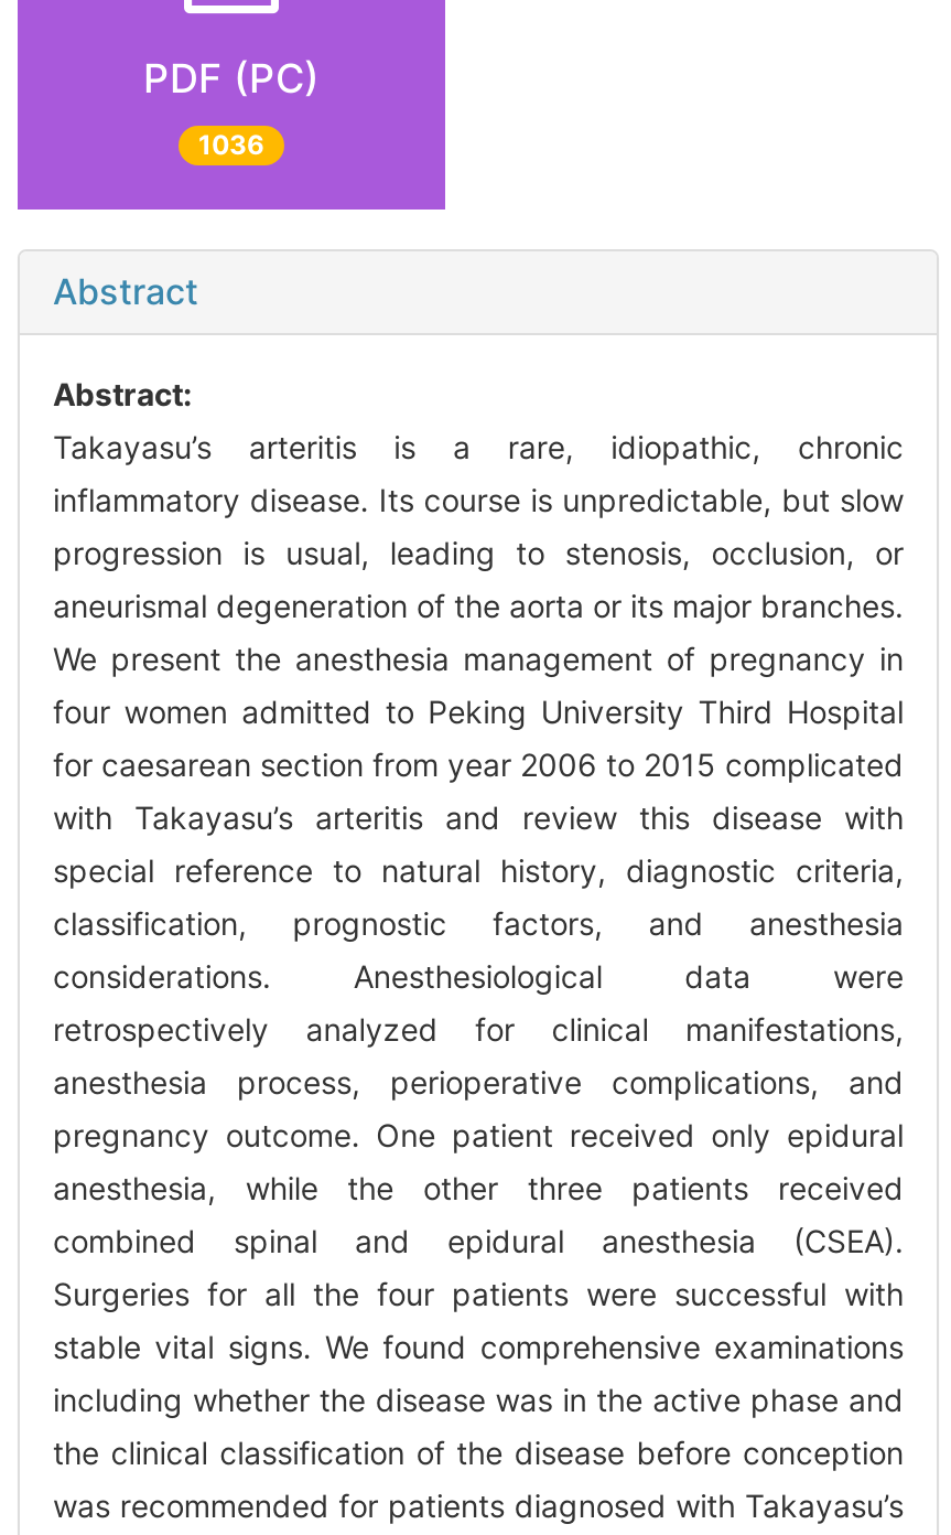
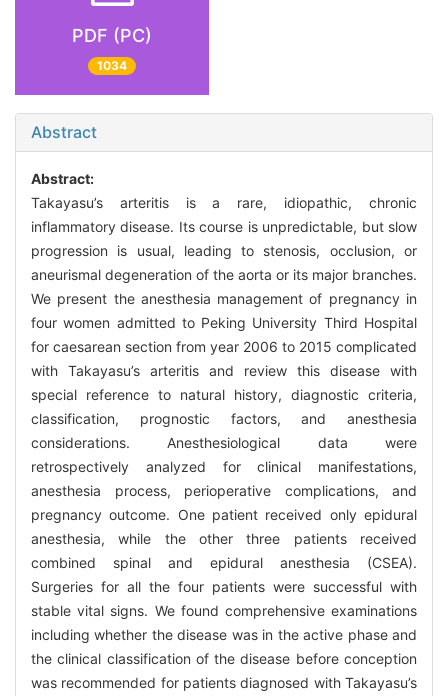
[198,128,264,161] 1036 -> [97,58,127,73] 1034

